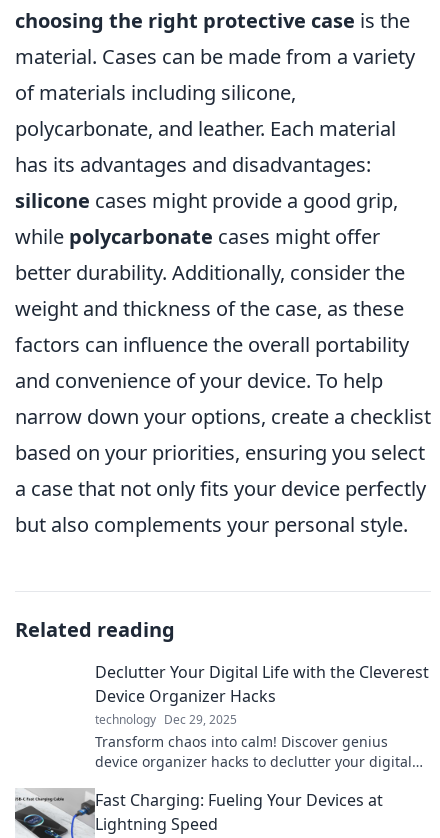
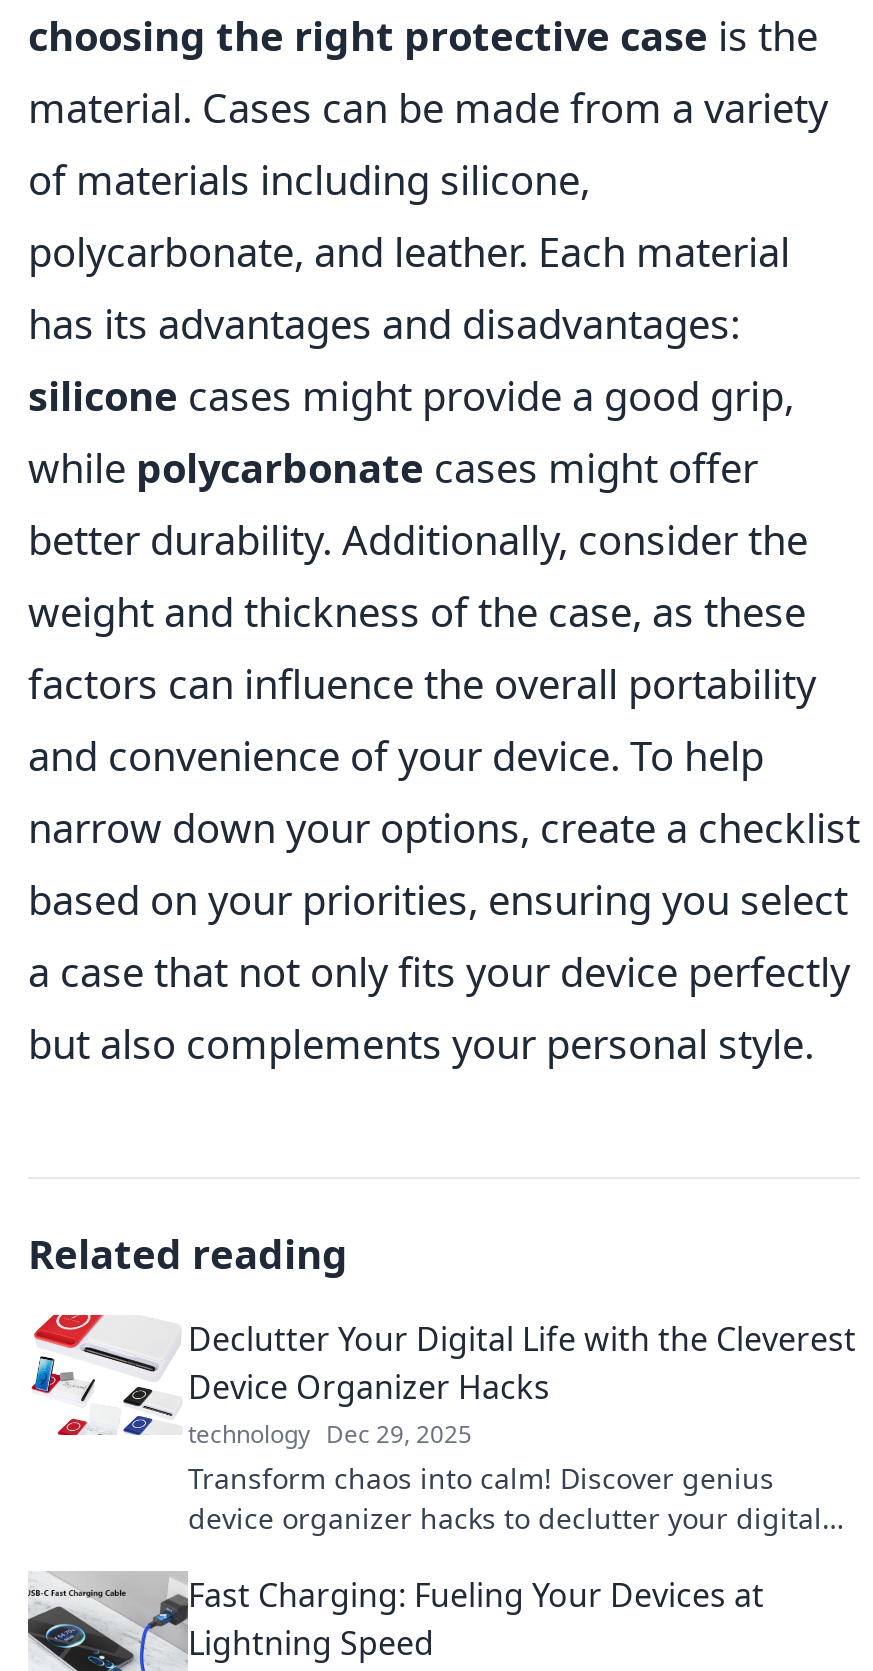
none -> [30,1313,180,1437] [image]

